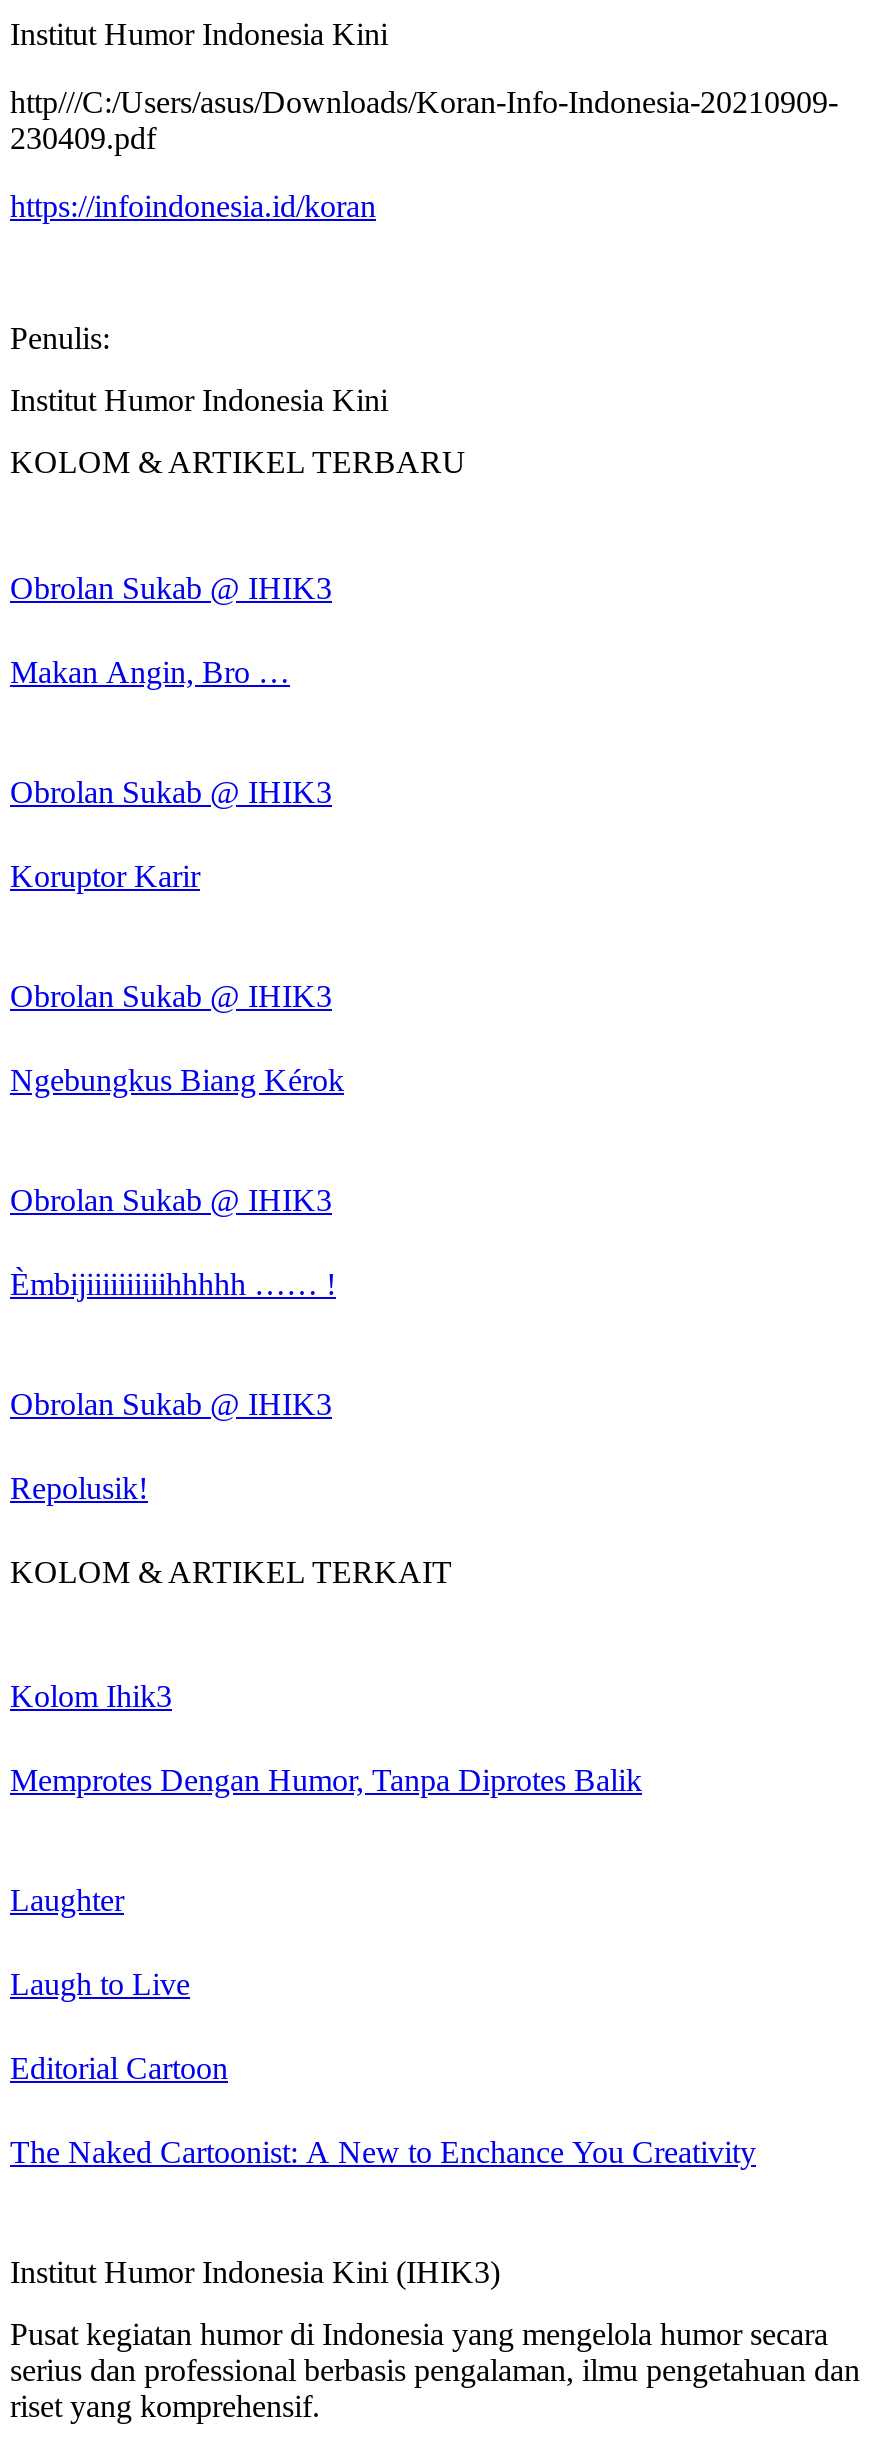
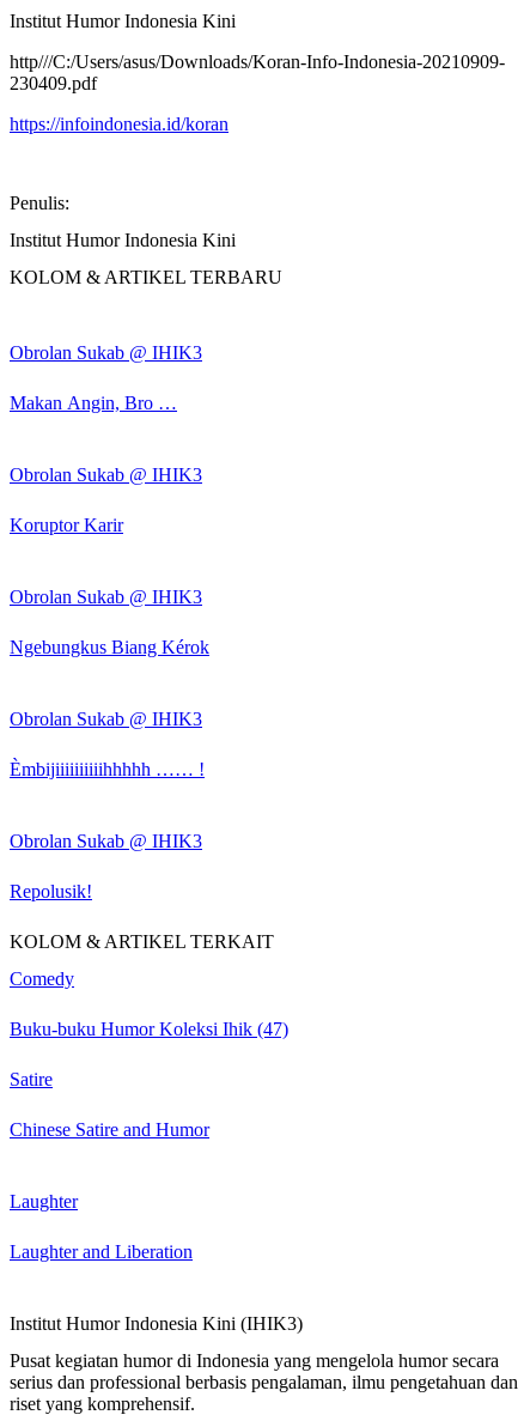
[10,1679,642,1797] Kolom Ihik3 | Memprotes Dengan Humor, Tanpa Diprotes Balik -> [10,968,288,1139] Comedy | Buku-buku Humor Koleksi Ihik (47) | Satire | Chinese Satire and Humor
moved [10,1883,124,1917] -> [10,1191,78,1211]: Laughter
[10,1967,756,2169] Laugh to Live | Editorial Cartoon | The Naked Cartoonist: A New to Enchance You Creativity -> [10,1241,193,1261] Laughter and Liberation

